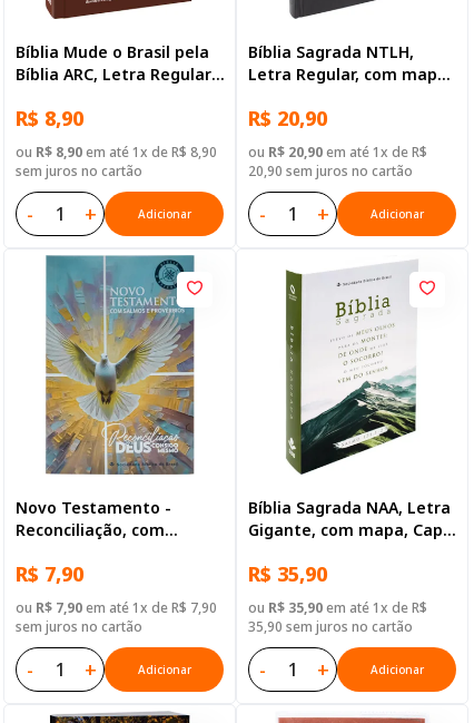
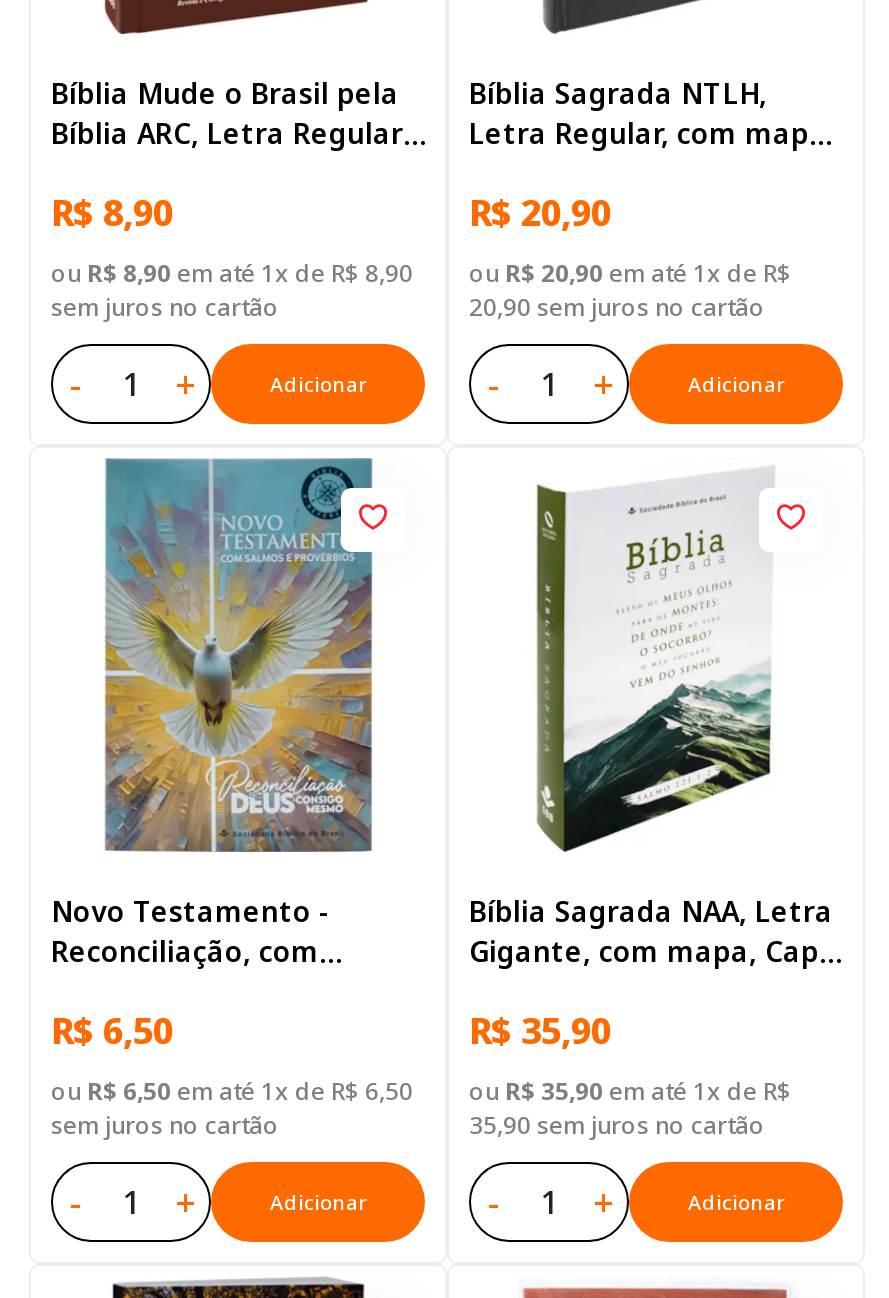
[16,561,83,587] R$ 7,90 -> [51,1007,173,1055] R$ 6,50
[16,599,217,618] ou R$ 7,90 em até 1x de R$ 7,90 -> [51,1075,413,1109] ou R$ 6,50 em até 1x de R$ 6,50

